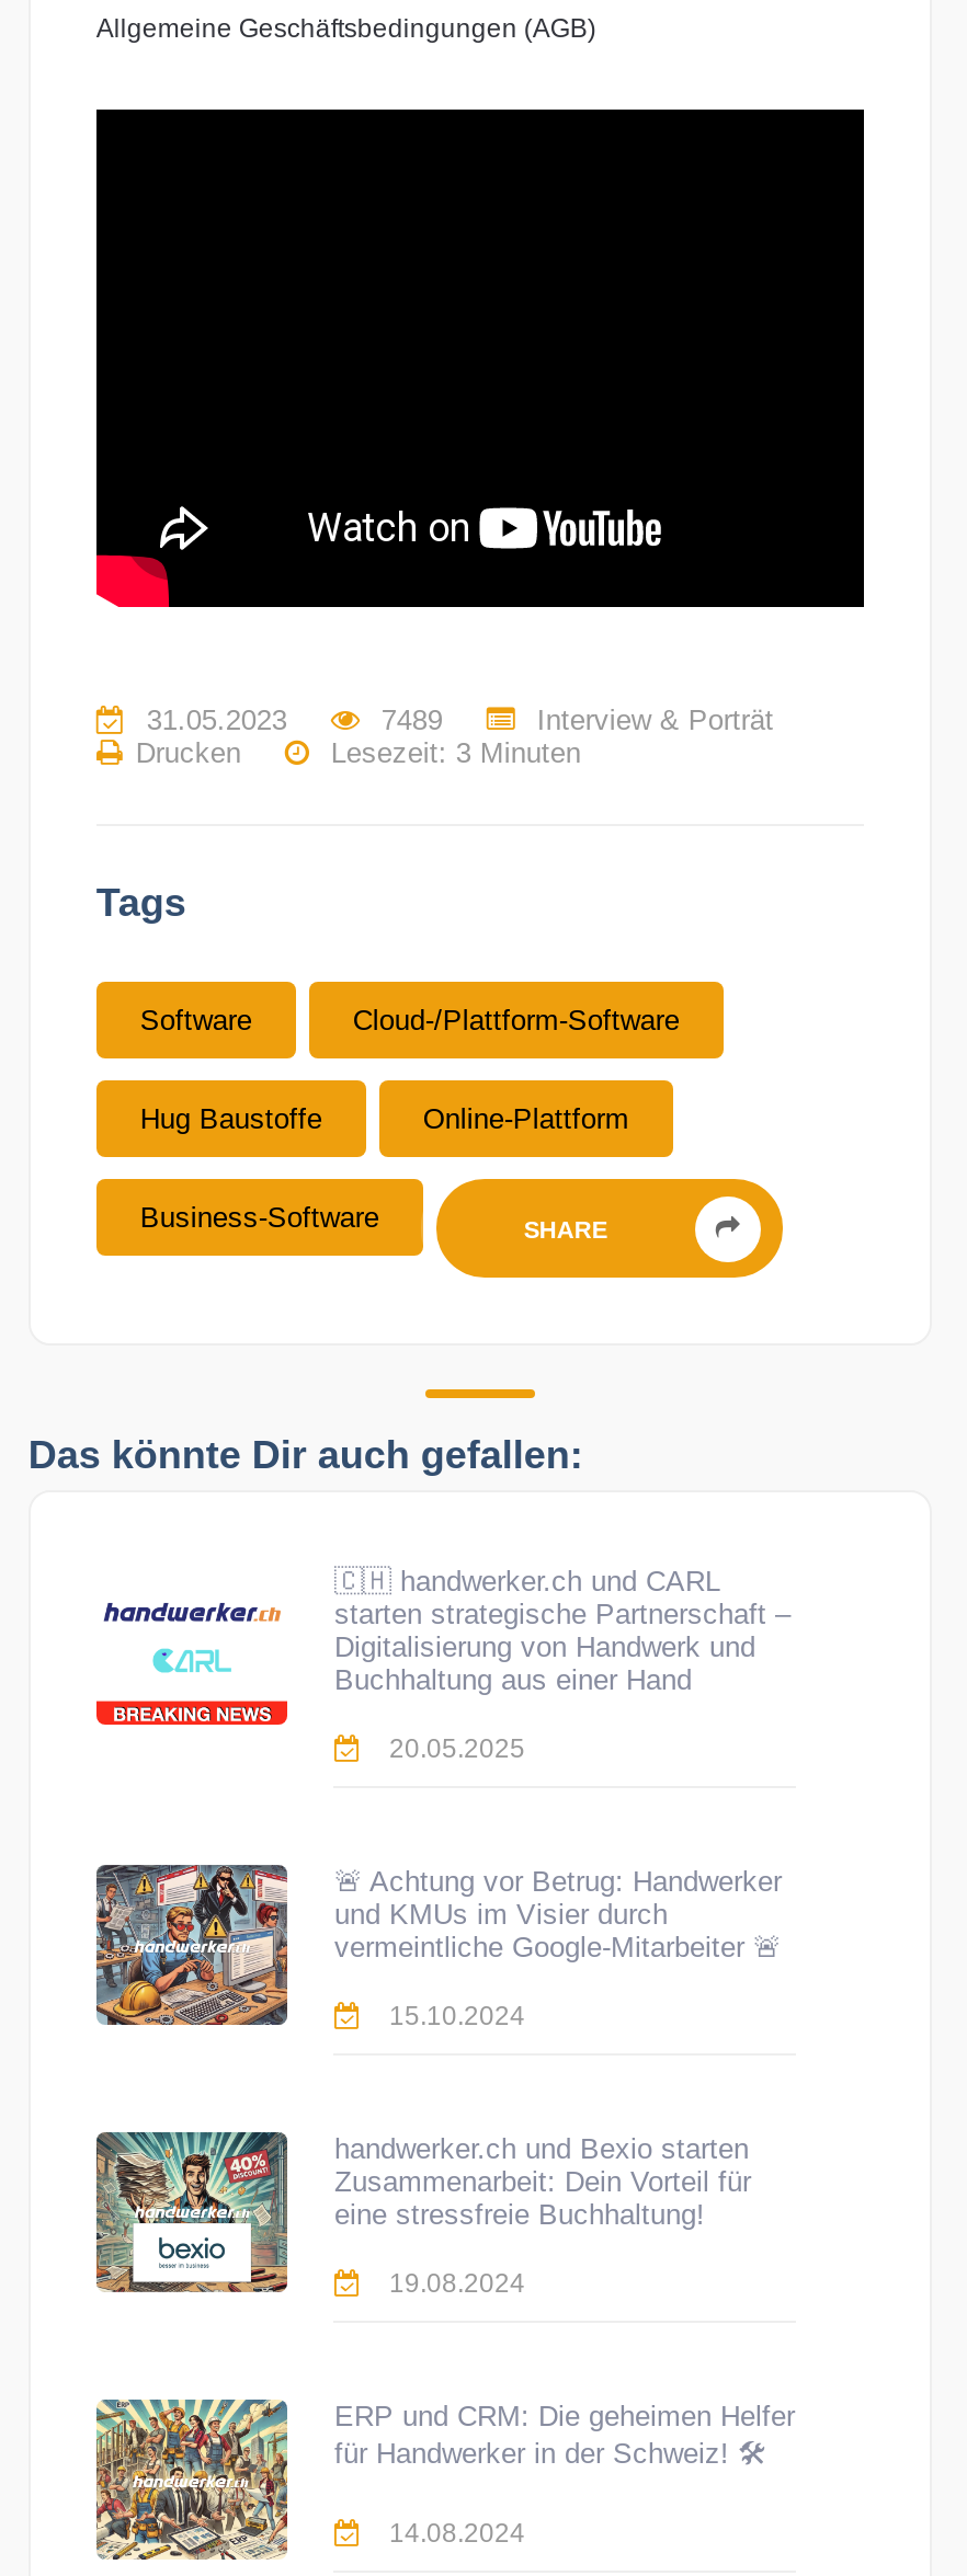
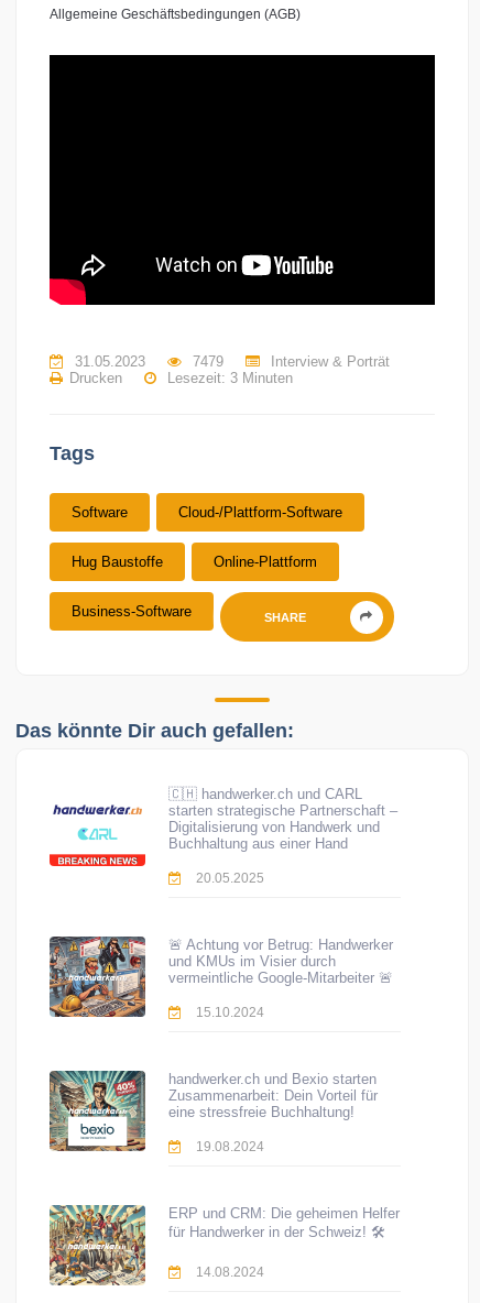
[381,703,443,736] 7489 -> [193,353,223,370] 7479

